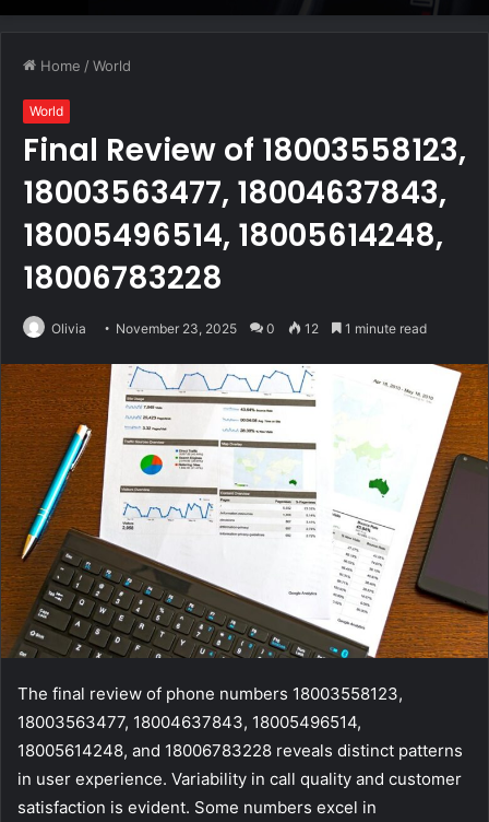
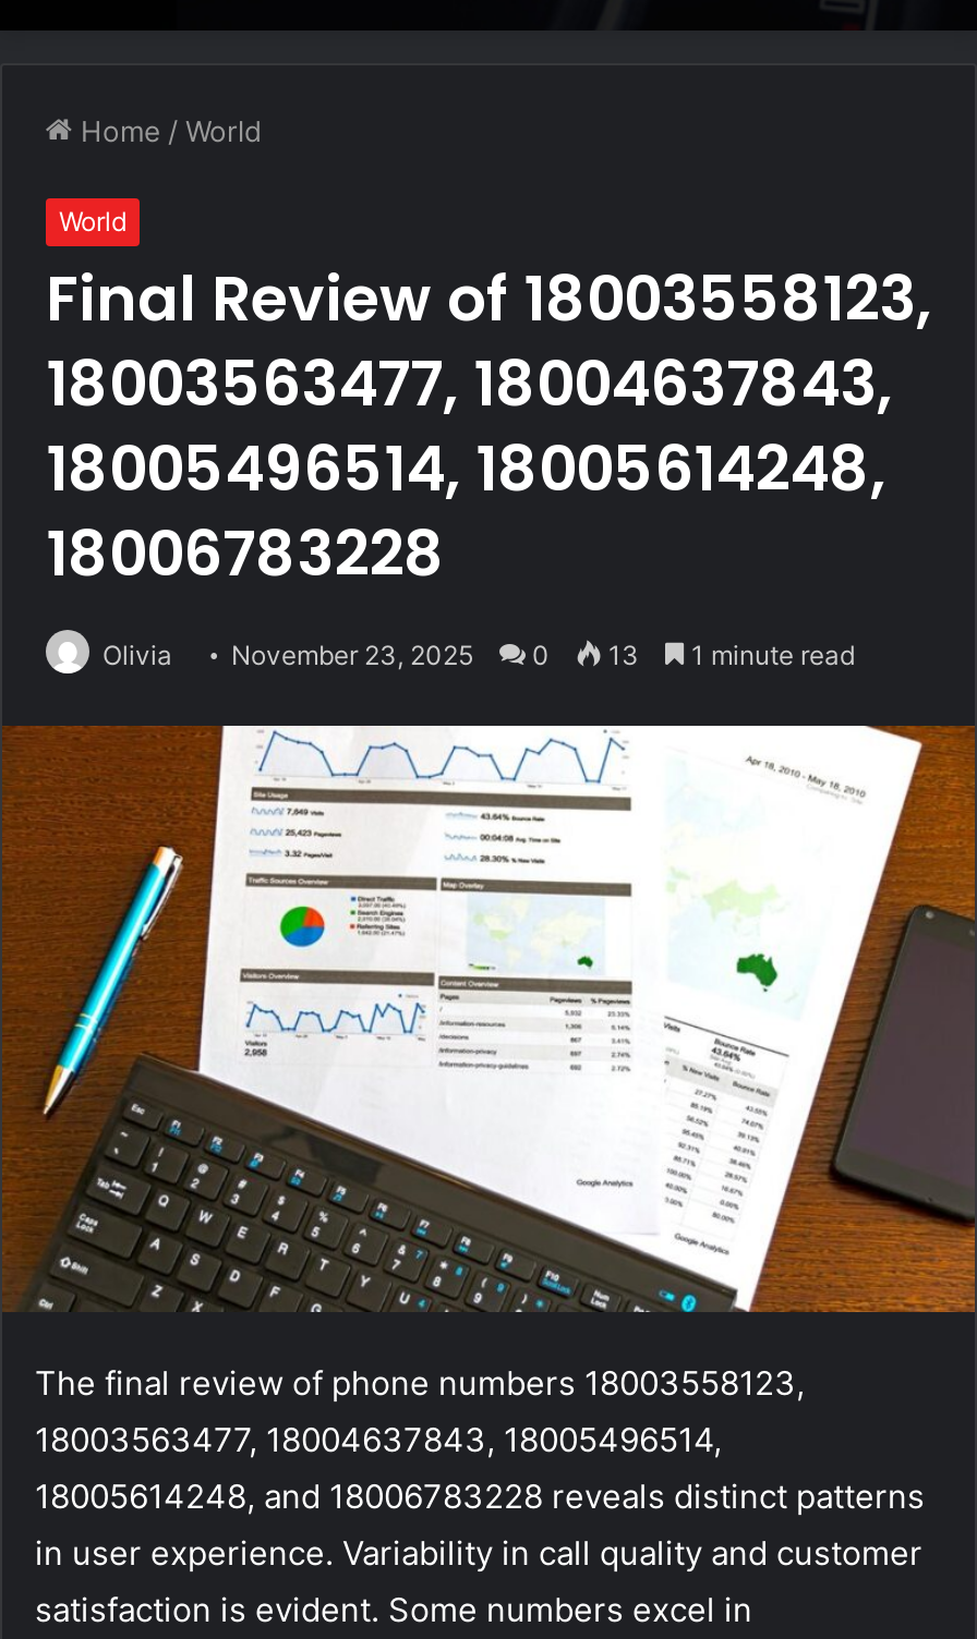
[51,320,427,337] Olivia November 23, 2025 0 12 1 minute read -> [102,639,855,672] Olivia November 23, 2025 0 13 1 minute read

